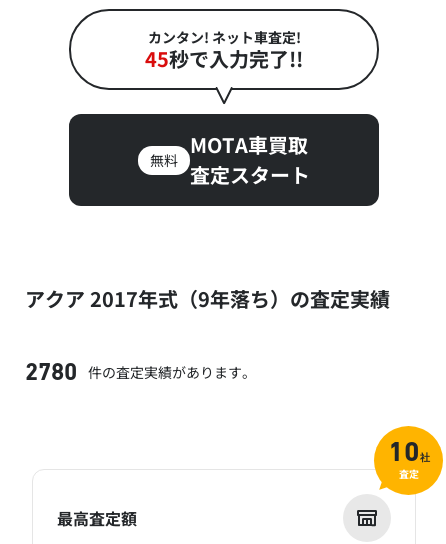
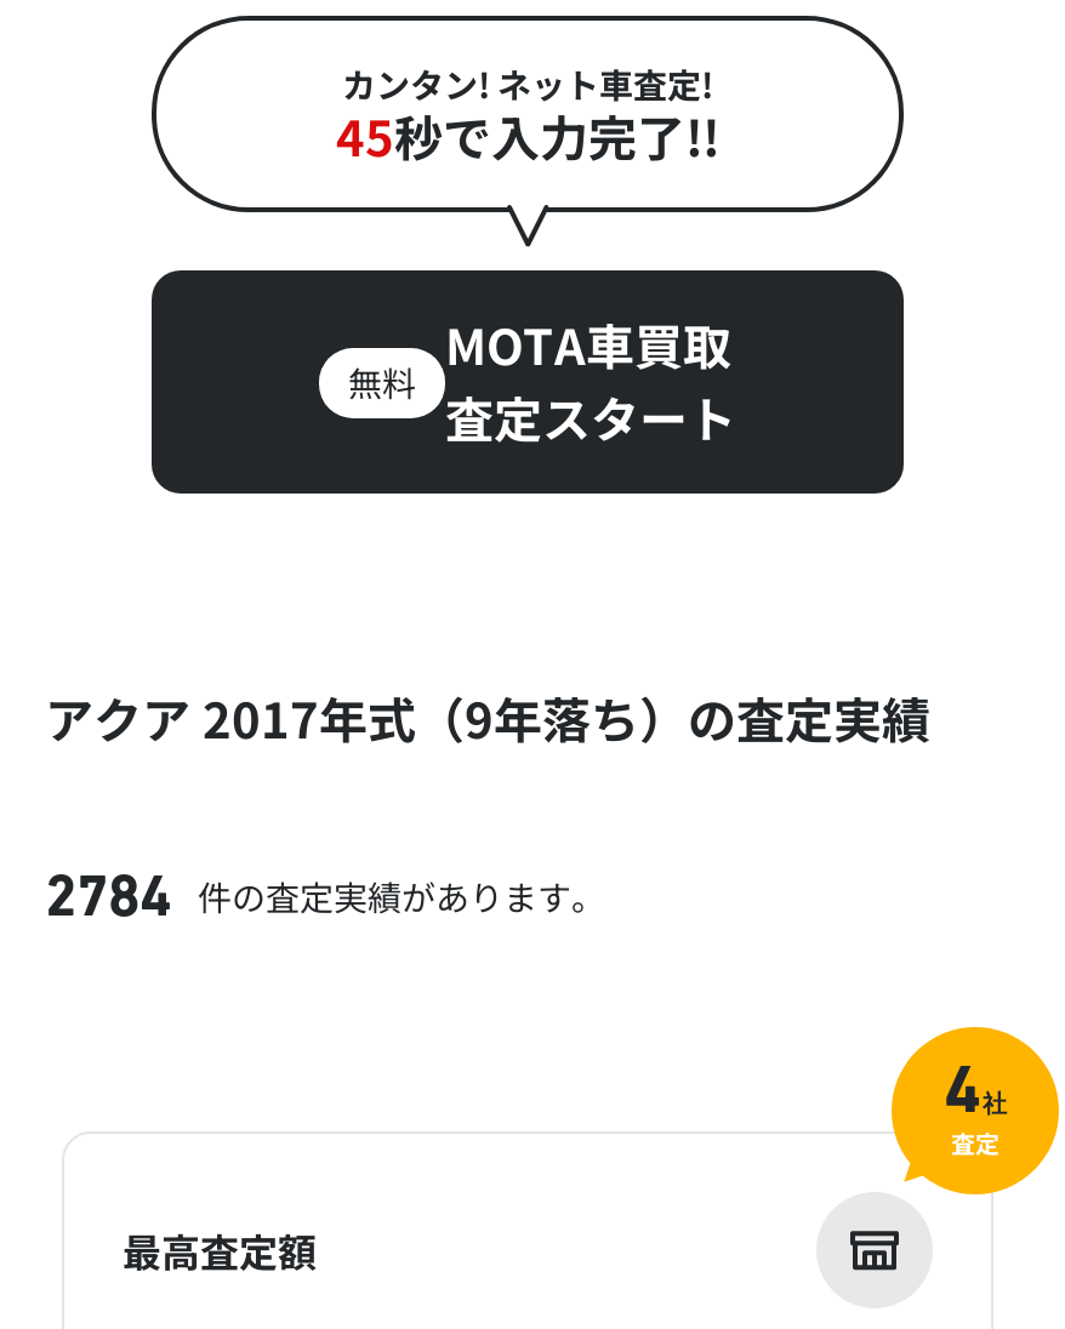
[25,362,256,386] 2780 件の査定実績があります。 -> [45,872,605,931] 2784 件の査定実績があります。
[387,440,429,468] 10社 -> [944,1061,1007,1128] 4社

